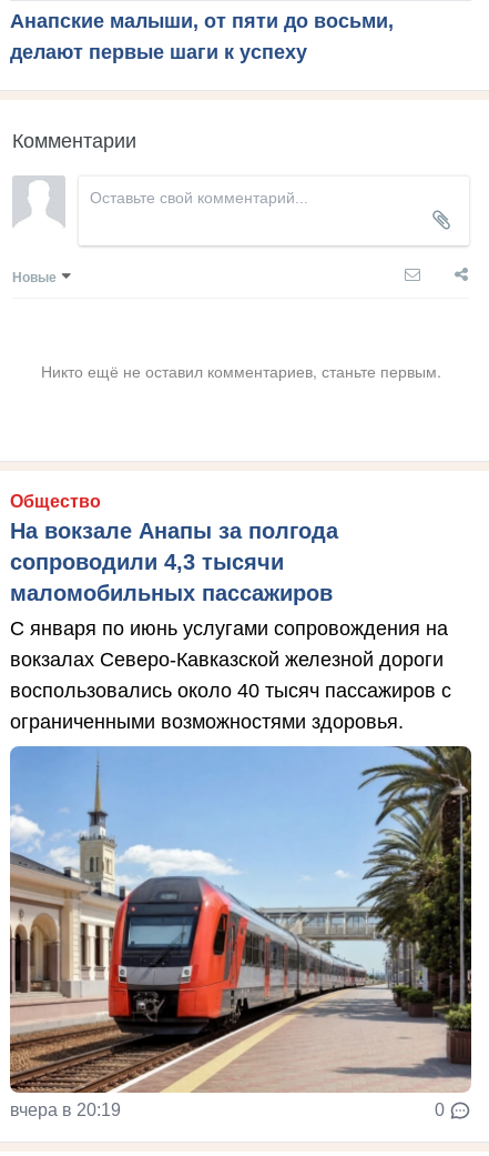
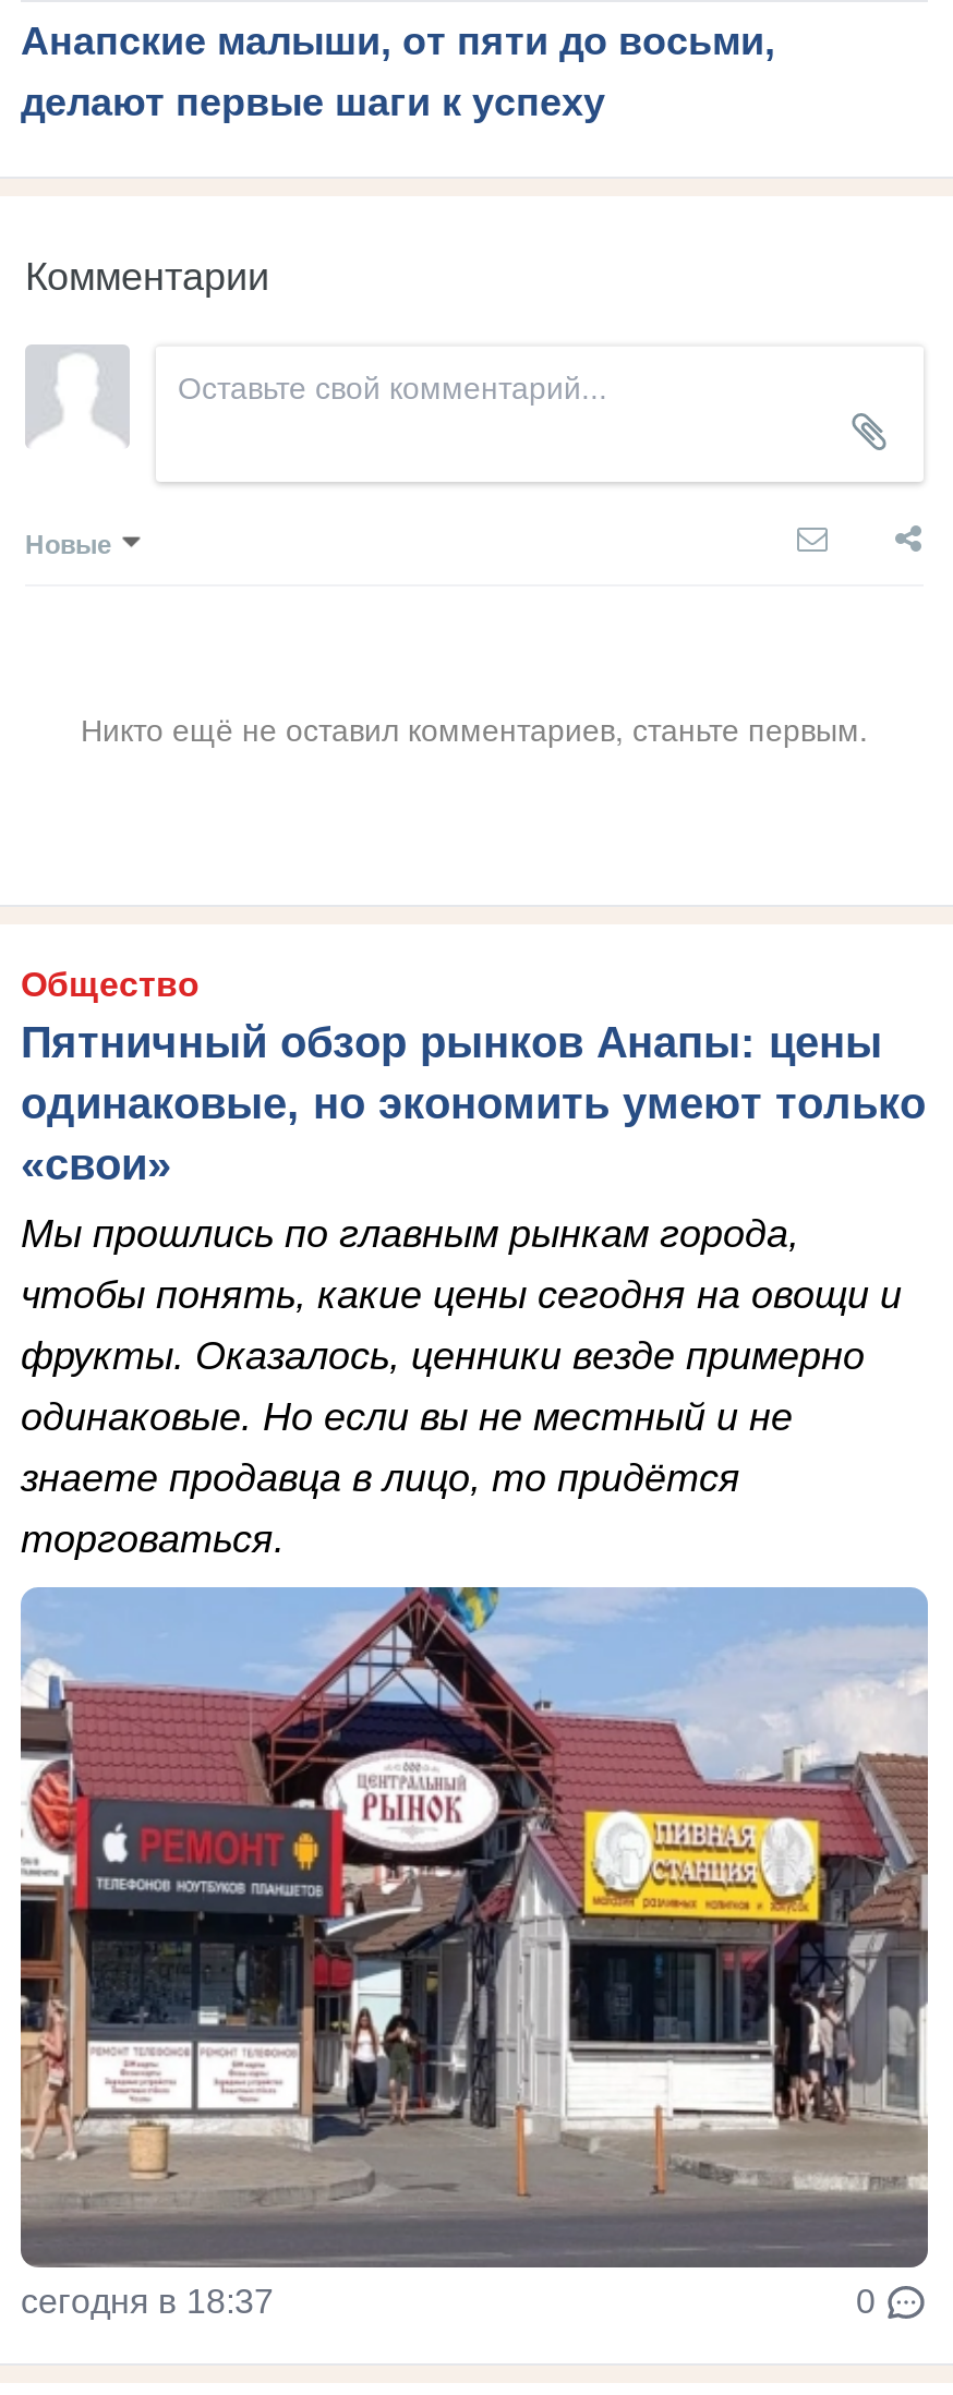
[10,518,338,605] На вокзале Анапы за полгода | сопроводили 4,3 тысячи | маломобильных пассажиров -> [21,1018,926,1188] Пятничный обзор рынков Анапы: цены | одинаковые, но экономить умеют только | «свои»
[10,617,451,733] С января по июнь услугами сопровождения на | вокзалах Северо-Кавказской железной дороги | воспользовались около 40 тысяч пассажиров с | ограниченными возможностями здоровья. -> [21,1212,902,1561] Мы прошлись по главным рынкам города, | чтобы понять, какие цены сегодня на овощи и | фрукты. Оказалось, ценники везде примерно | одинаковые. Но если вы не местный и не | знаете продавца в лицо, то придётся | торговаться.
[10,745,472,1119] [image] | вчера в 20:19 -> [21,1585,930,2319] [image] | сегодня в 18:37

